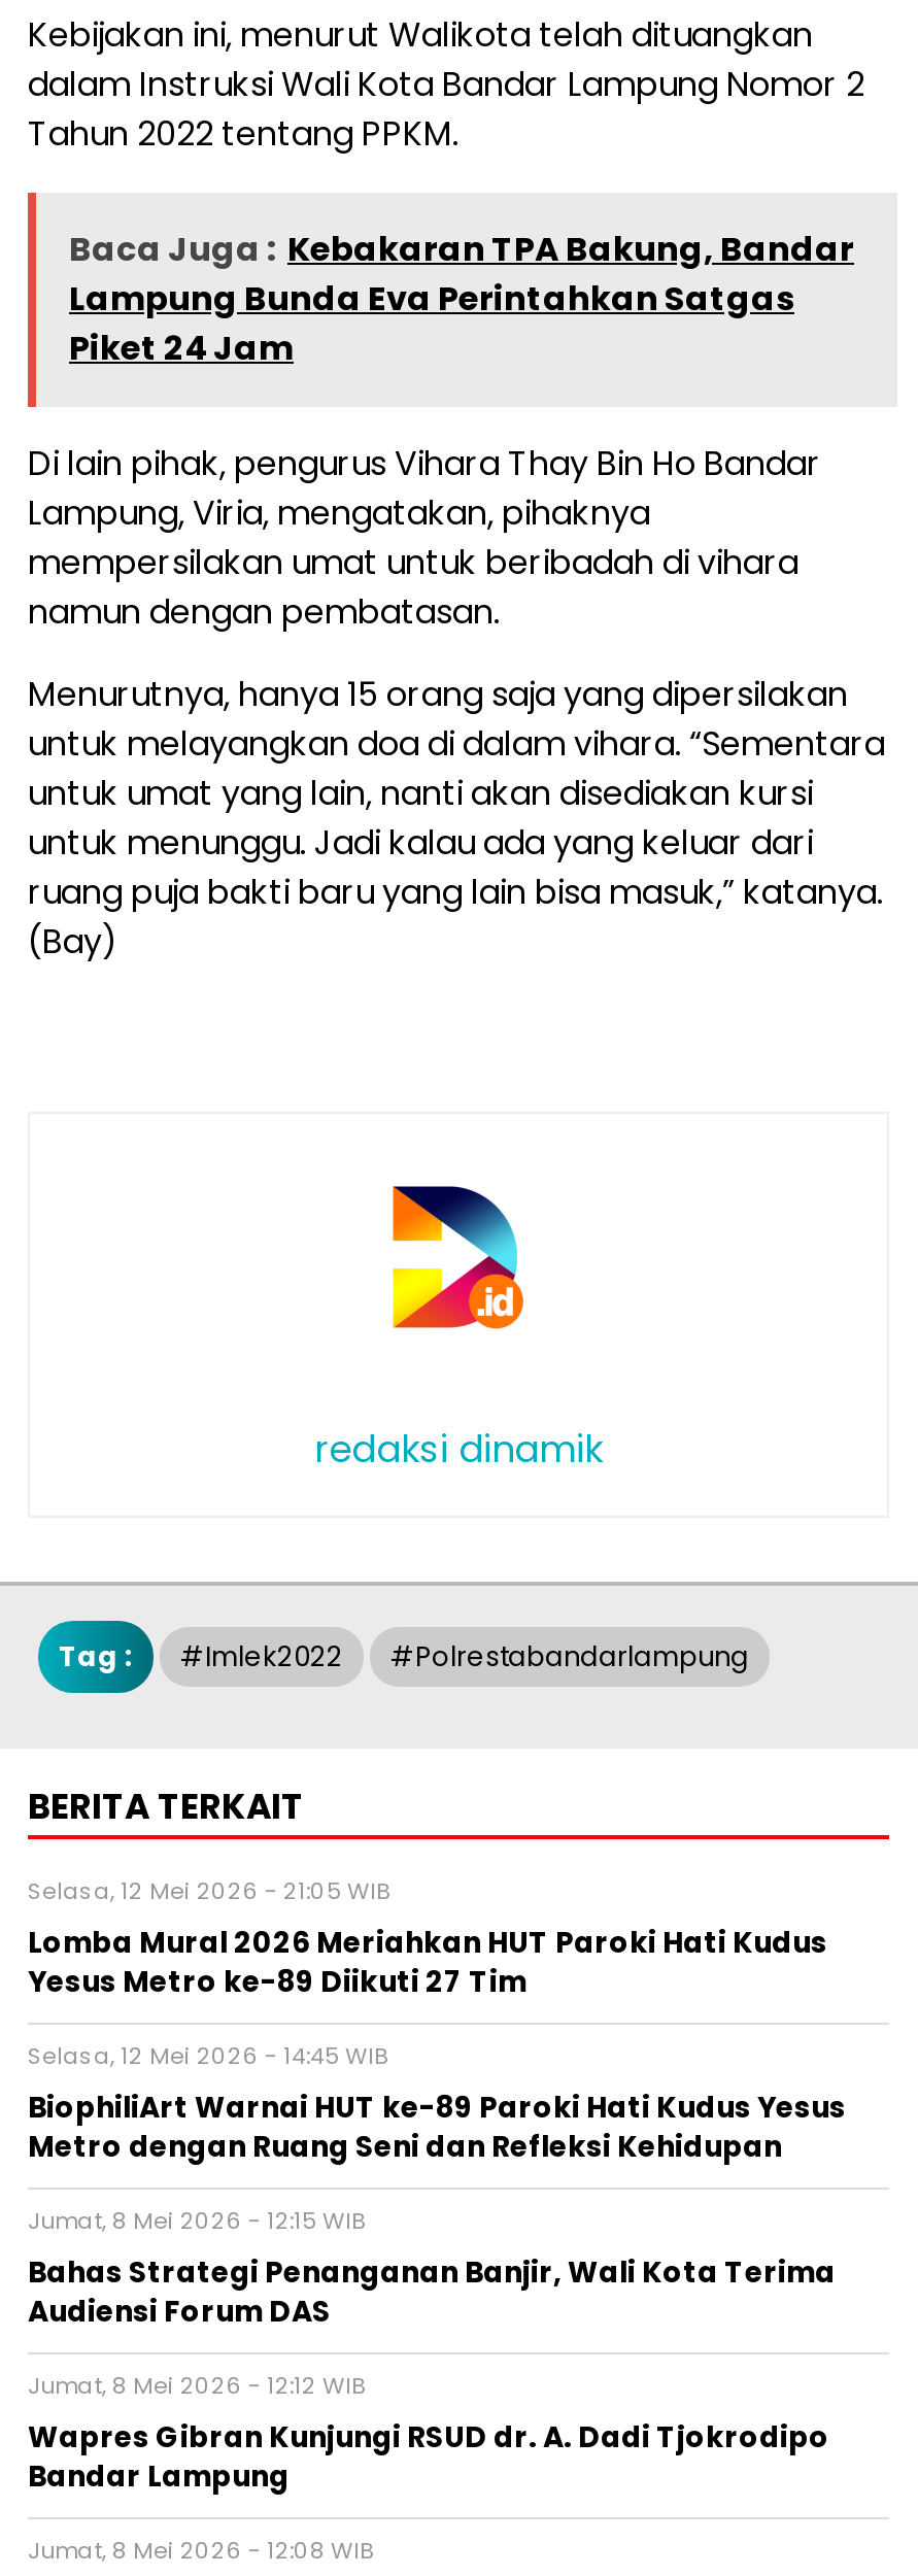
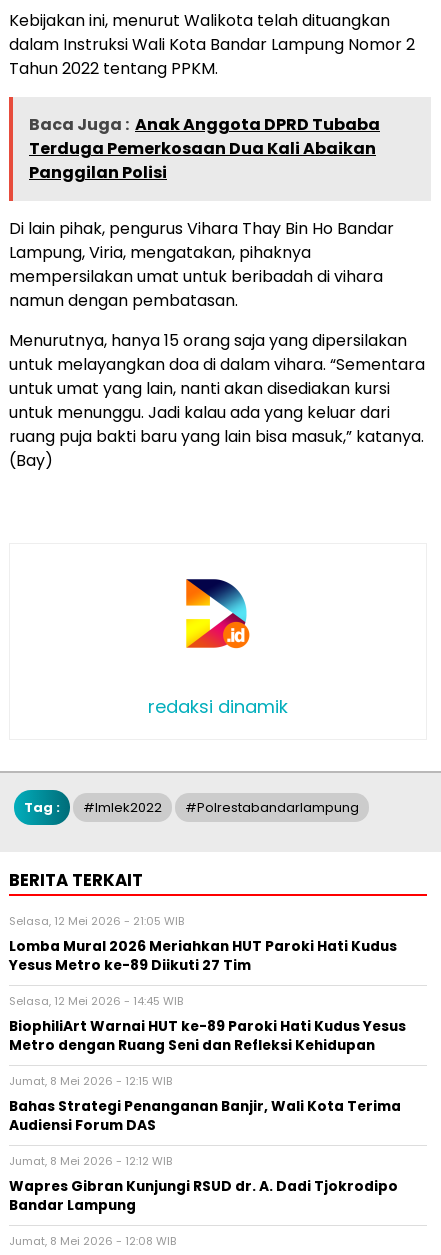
[69,226,854,372] Baca Juga : Kebakaran TPA Bakung, Bandar | Lampung Bunda Eva Perintahkan Satgas | Piket 24 Jam -> [29,113,380,184] Baca Juga : Anak Anggota DPRD Tubaba | Terduga Pemerkosaan Dua Kali Abaikan | Panggilan Polisi

